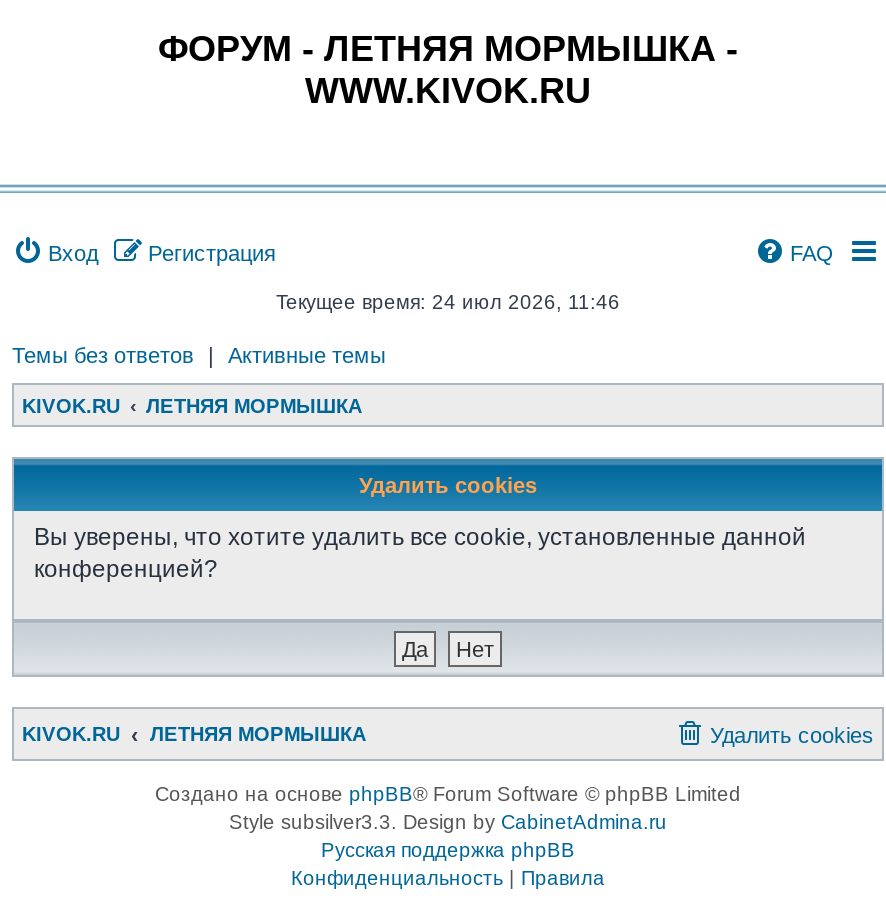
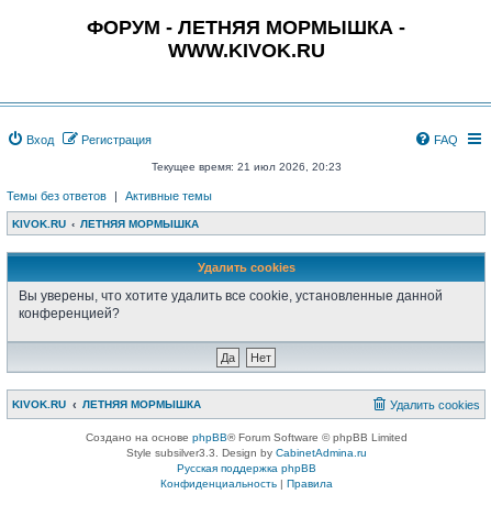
[276,291,620,313] Текущее время: 24 июл 2026, 11:46 -> [151,161,341,173] Текущее время: 21 июл 2026, 20:23

